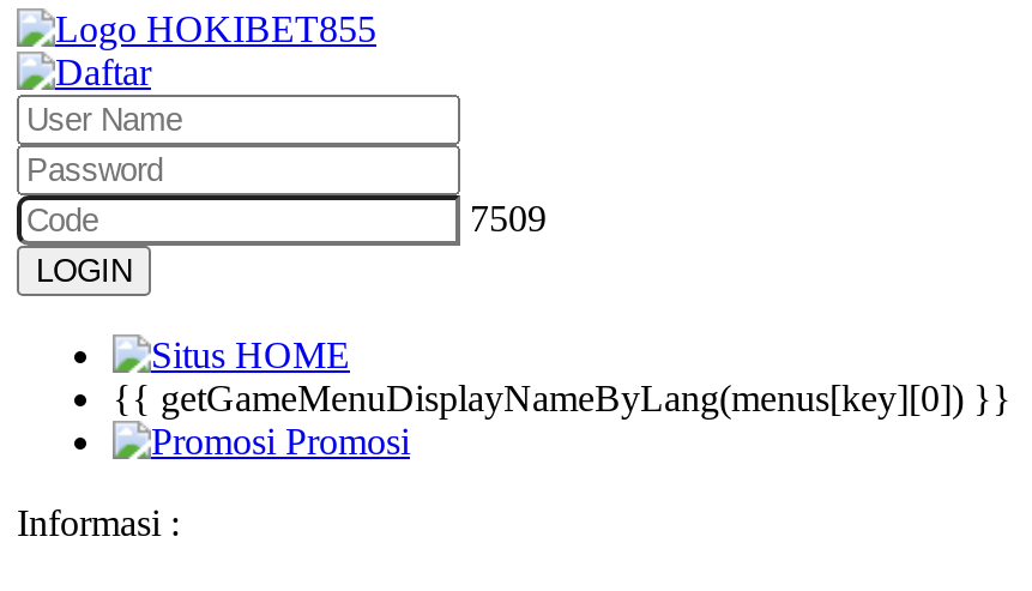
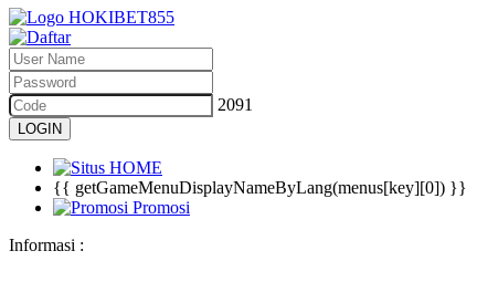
[470,198,547,239] 7509 -> [218,95,253,114] 2091

